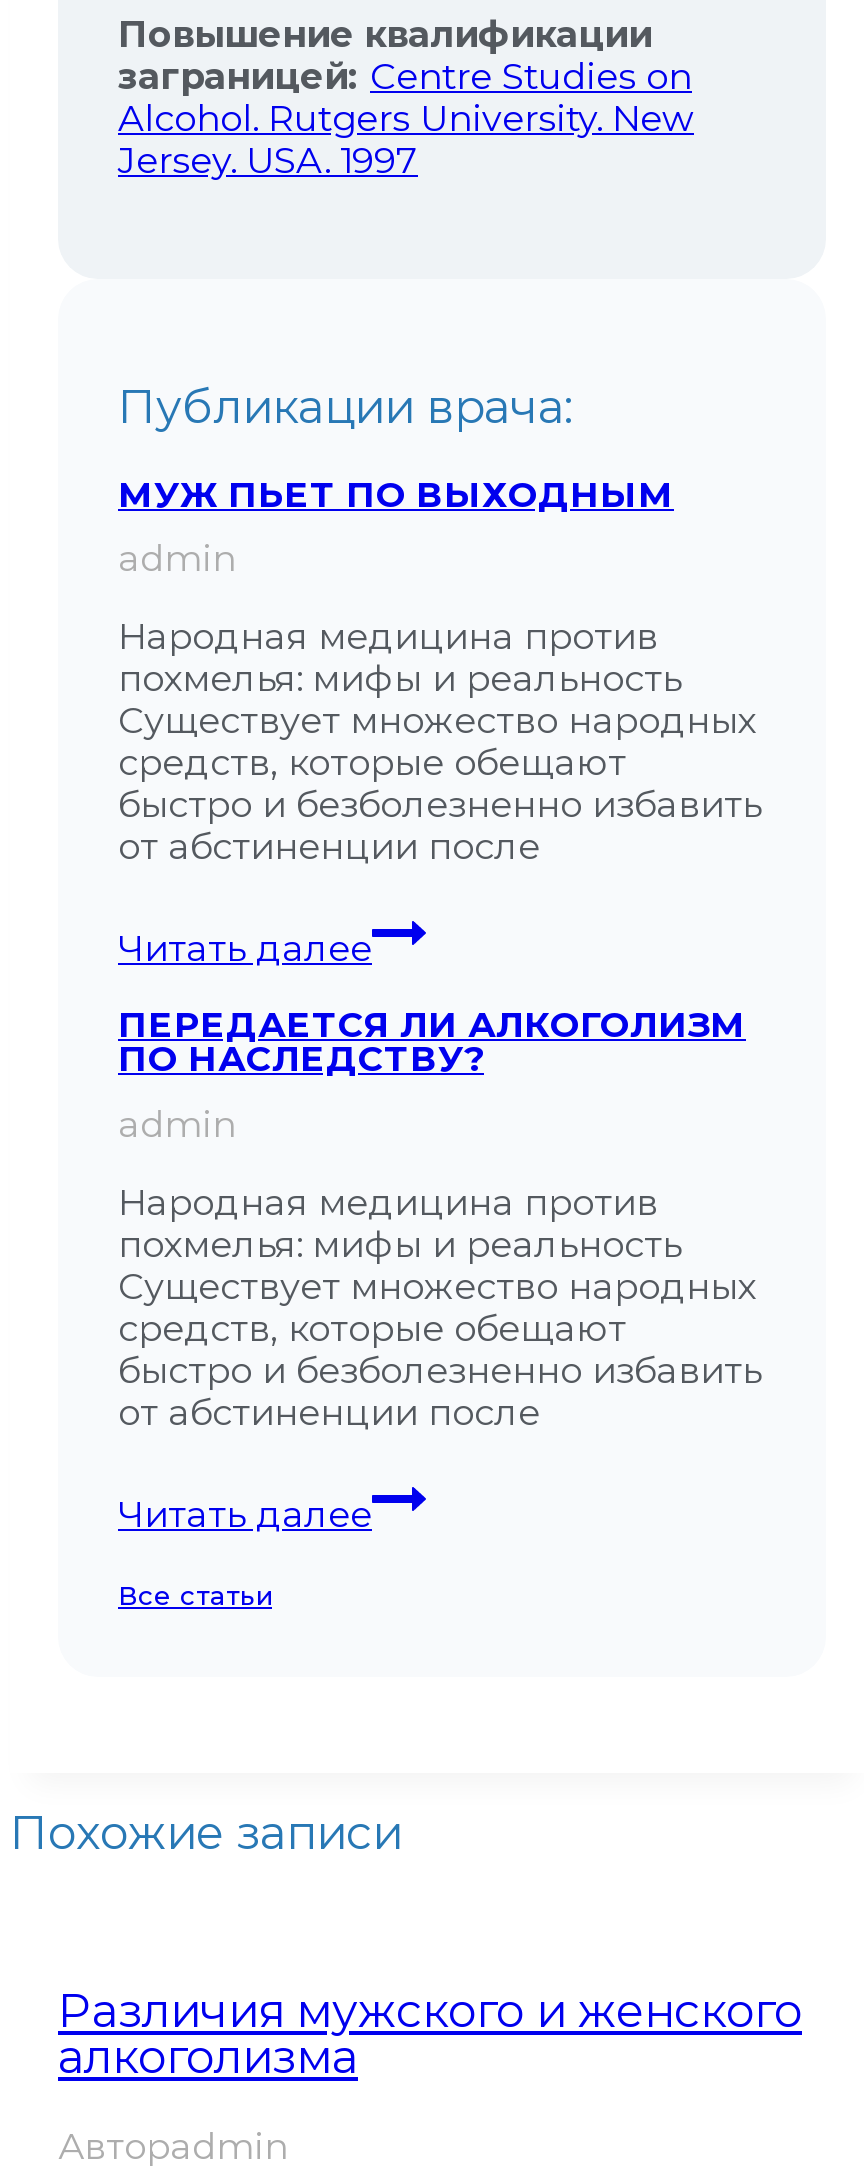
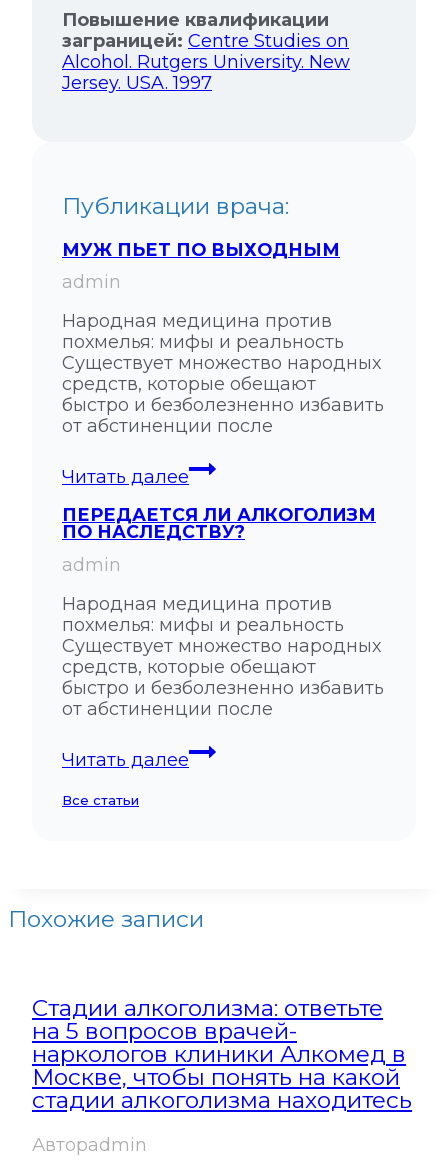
[58,1983,802,2085] Различия мужского и женского | алкоголизма -> [32,994,412,1114] Стадии алкоголизма: ответьте | на 5 вопросов врачей- | наркологов клиники Алкомед в | Москве, чтобы понять на какой | стадии алкоголизма находитесь

